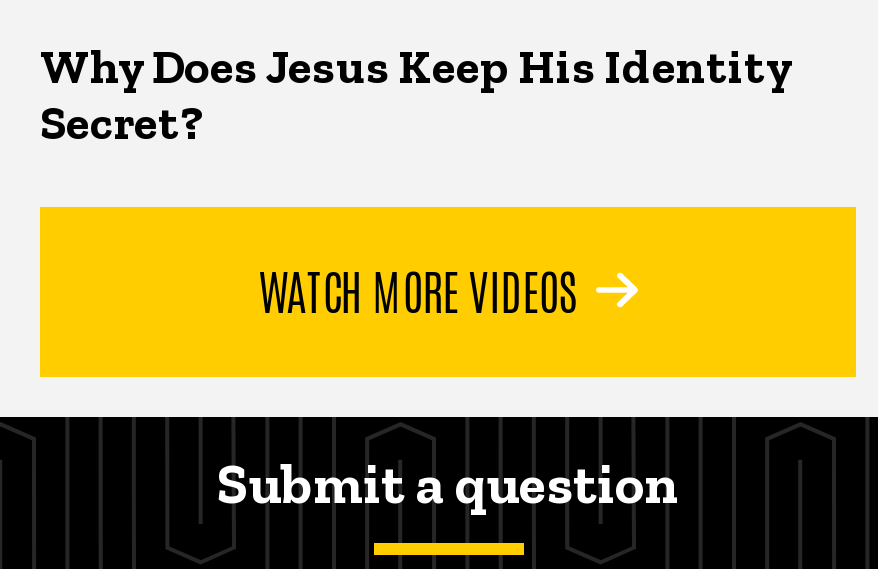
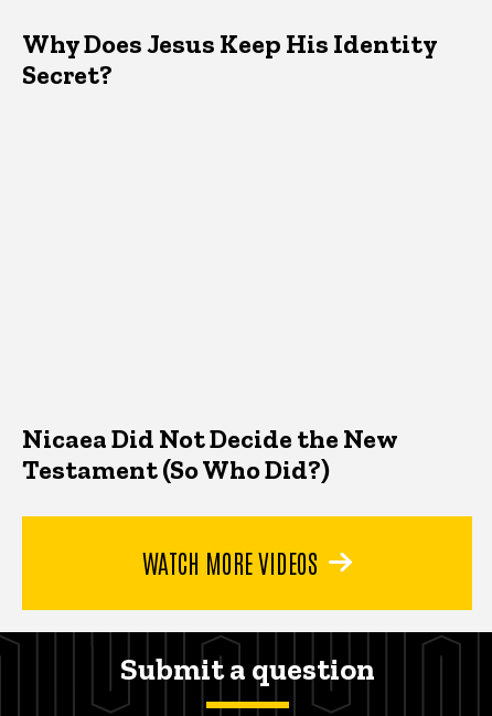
none -> [22,422,397,485] Nicaea Did Not Decide the New | Testament (So Who Did?)

